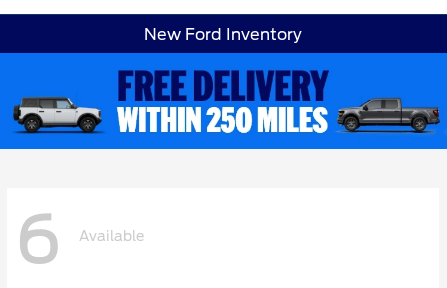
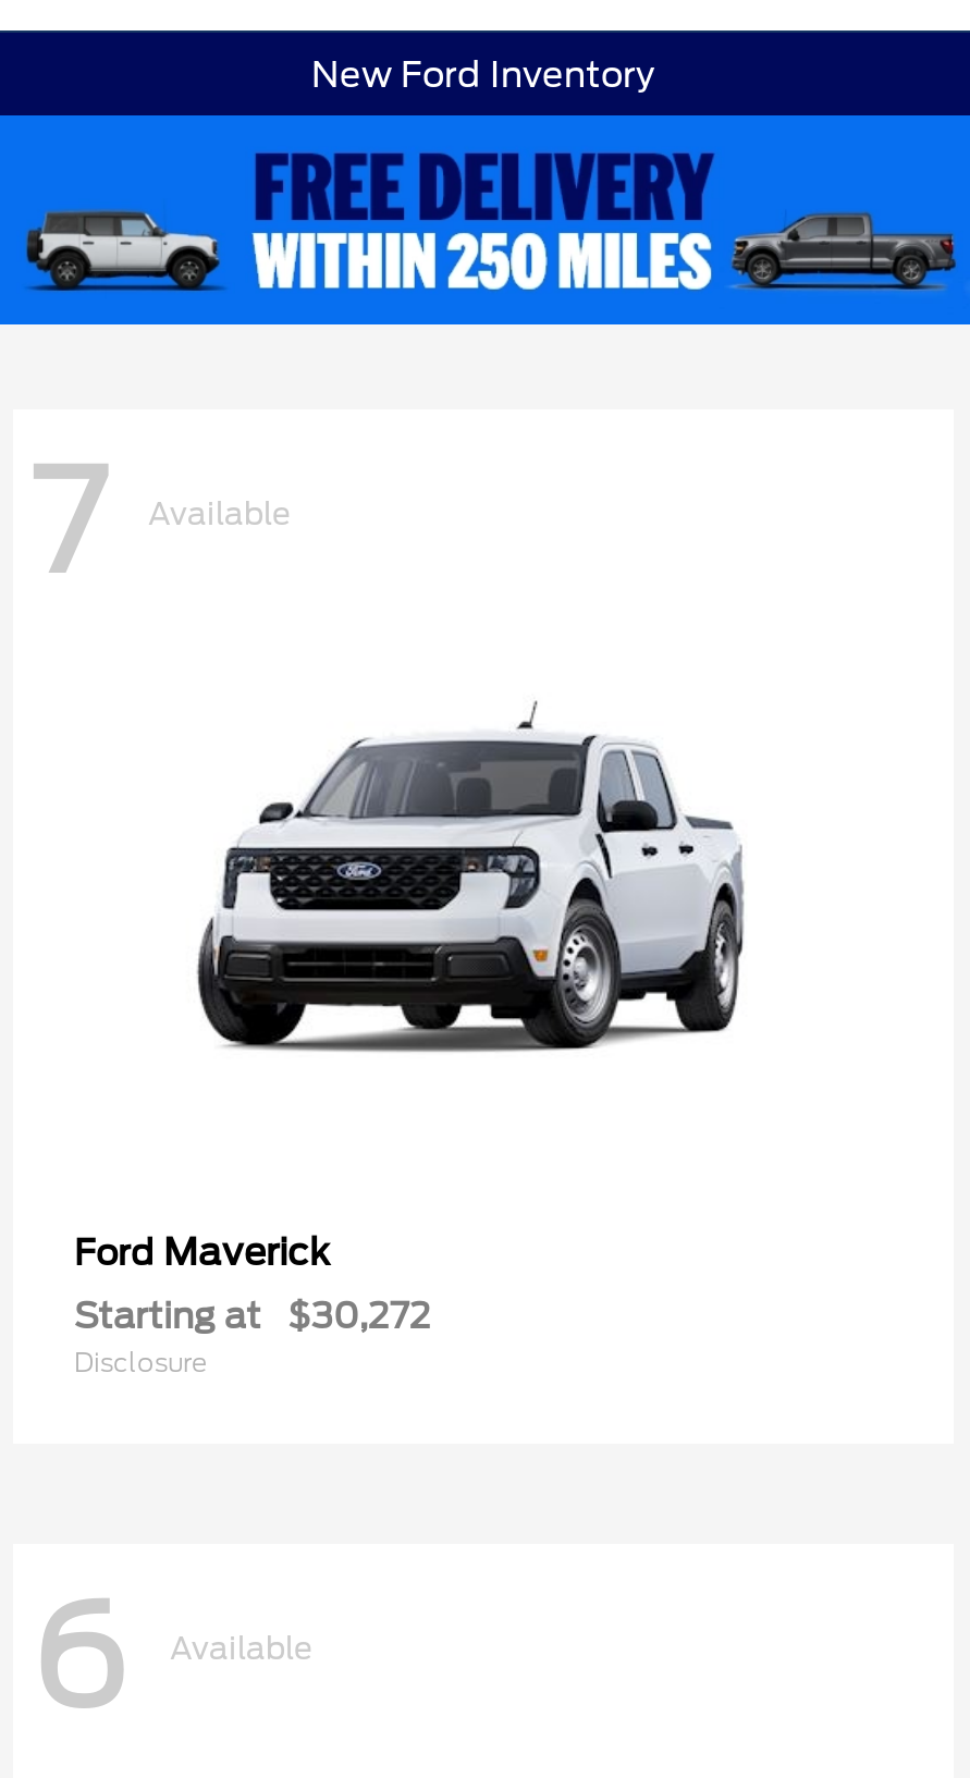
none -> [30,440,290,606] 7 | Available
none -> [74,1229,431,1377] Ford Maverick | Starting at | $30,272 | Disclosure
none -> [196,701,745,1054] [image]

